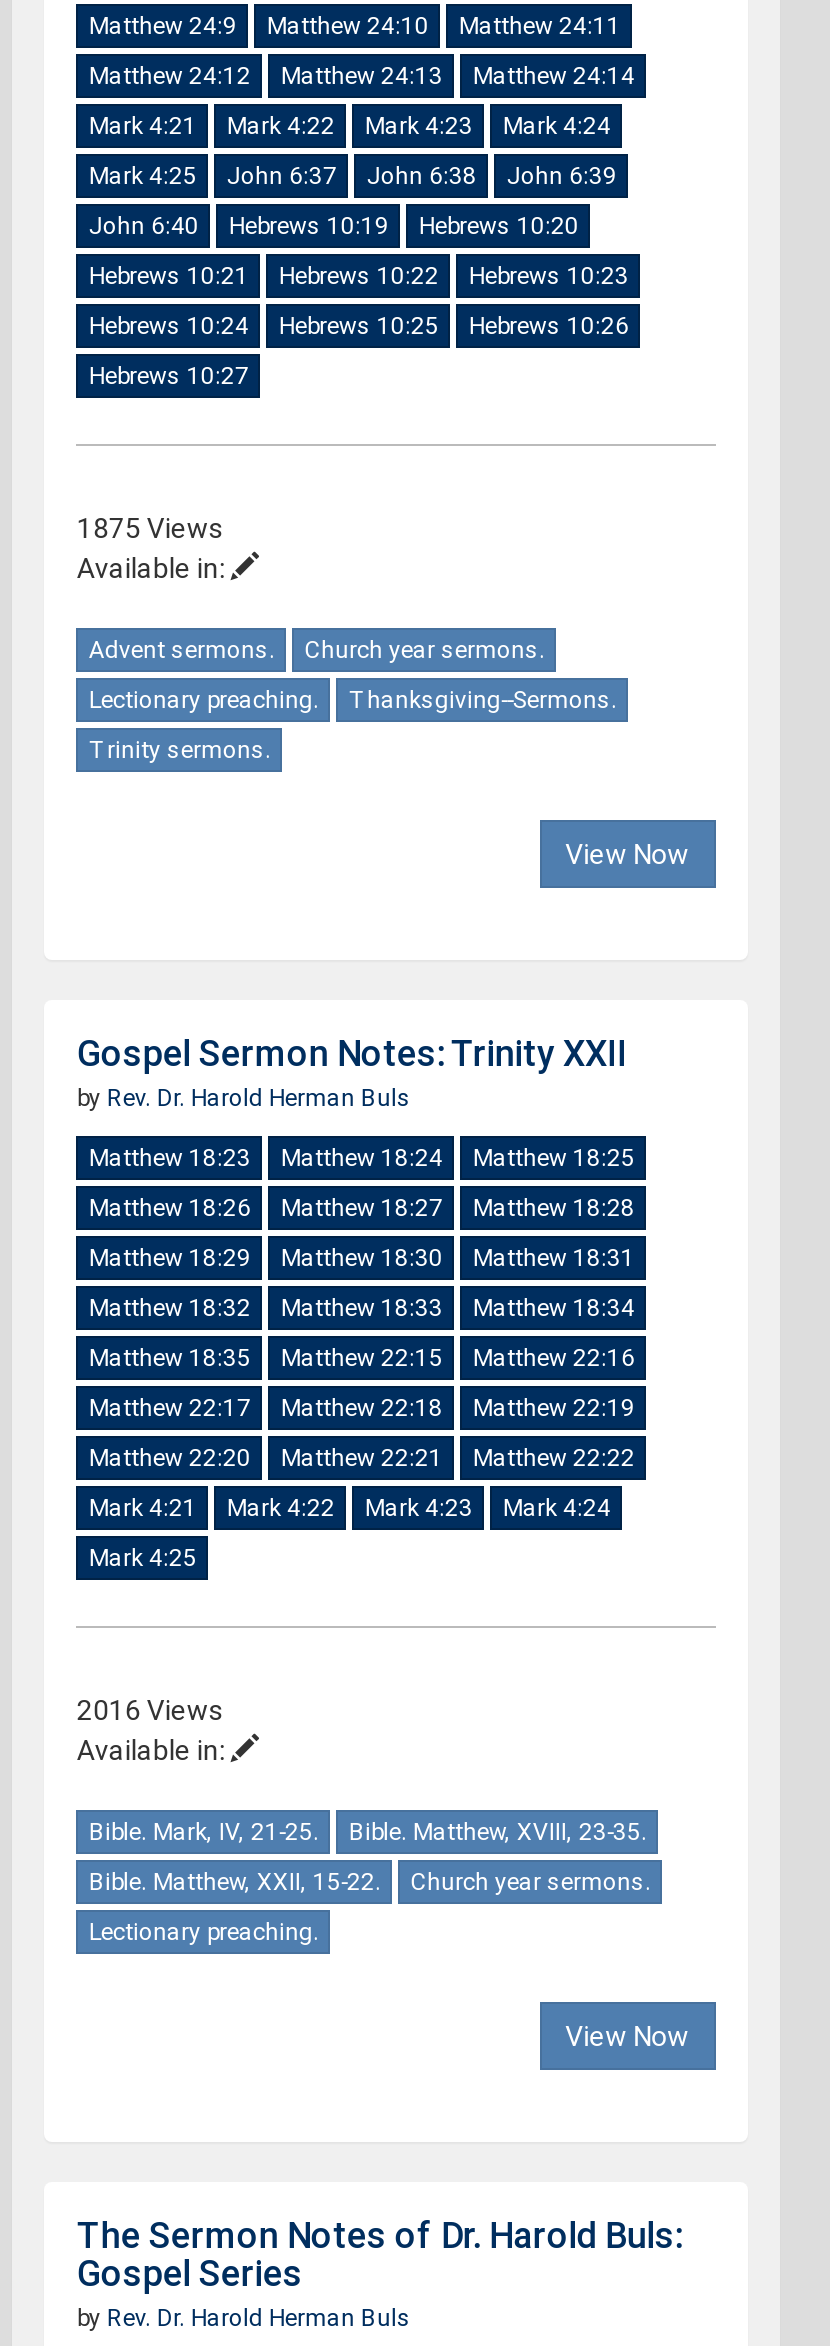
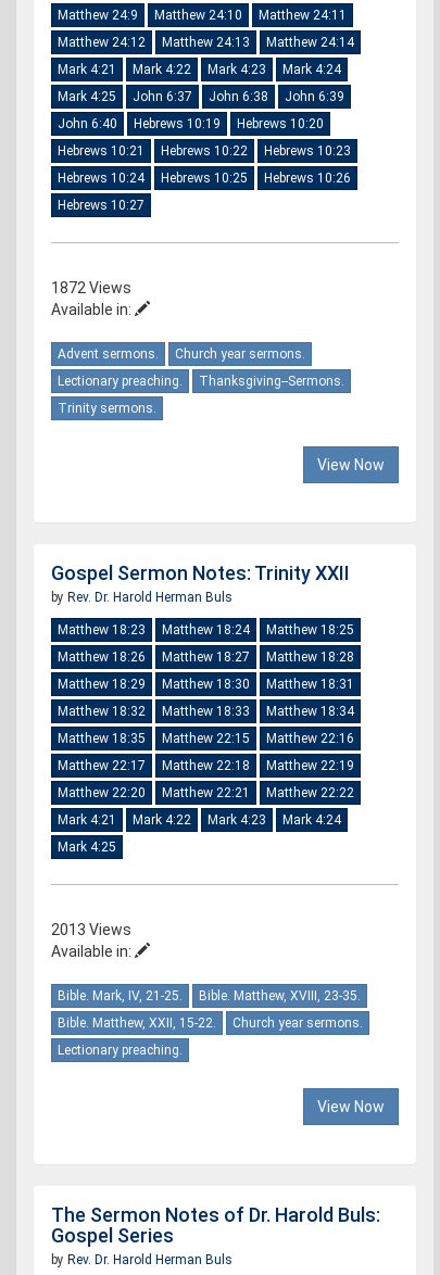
[77,512,225,544] 1875 Views -> [51,279,132,297] 1872 Views
[77,1694,225,1726] 2016 Views -> [51,921,132,938] 2013 Views

